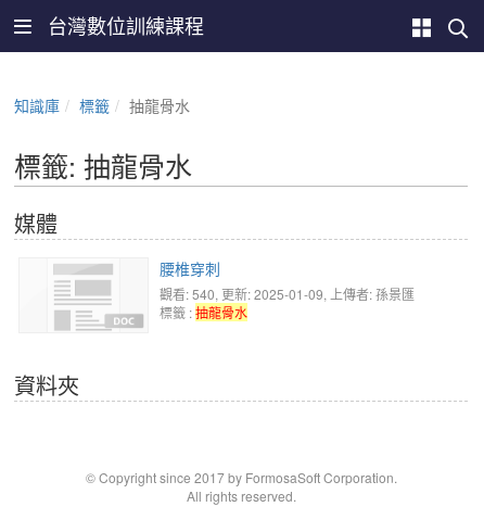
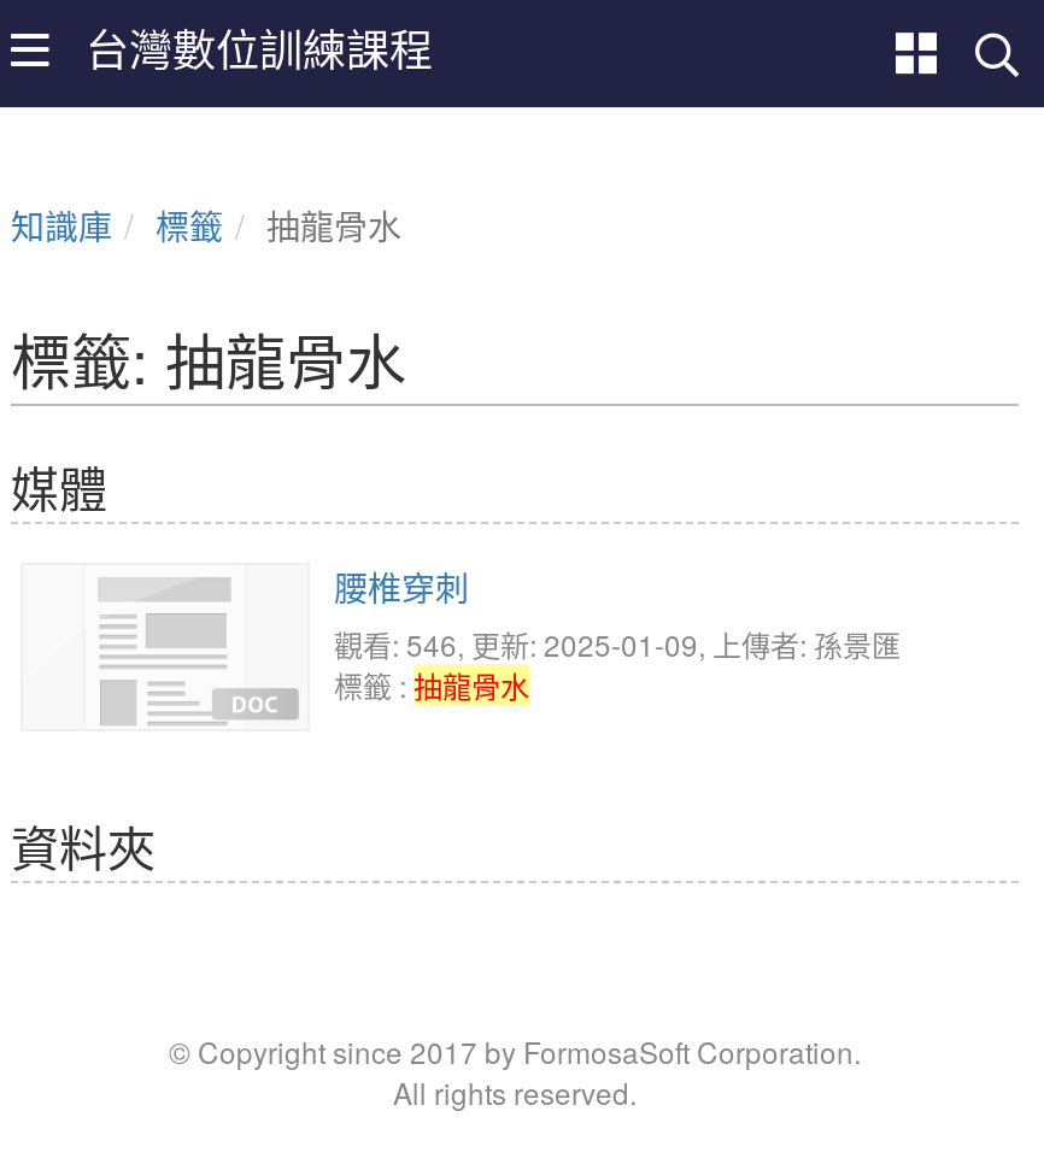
[160,284,415,303] 觀看: 540, 更新: 2025-01-09,上傳者: 孫景匯 -> [334,623,901,664] 觀看: 546, 更新: 2025-01-09,上傳者: 孫景匯

